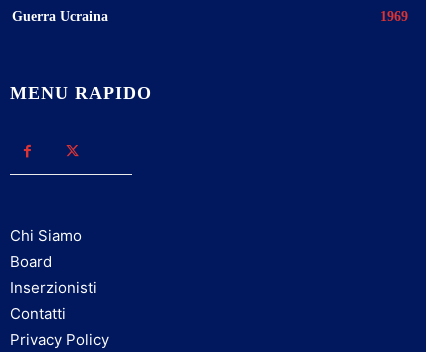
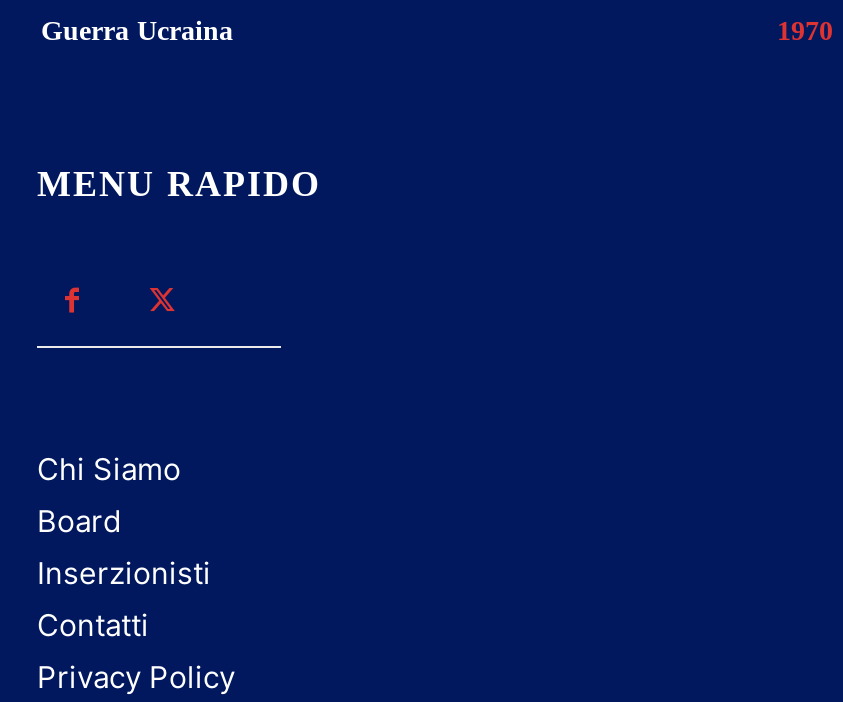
[380,9,408,24] 1969 -> [777,16,833,46] 1970

